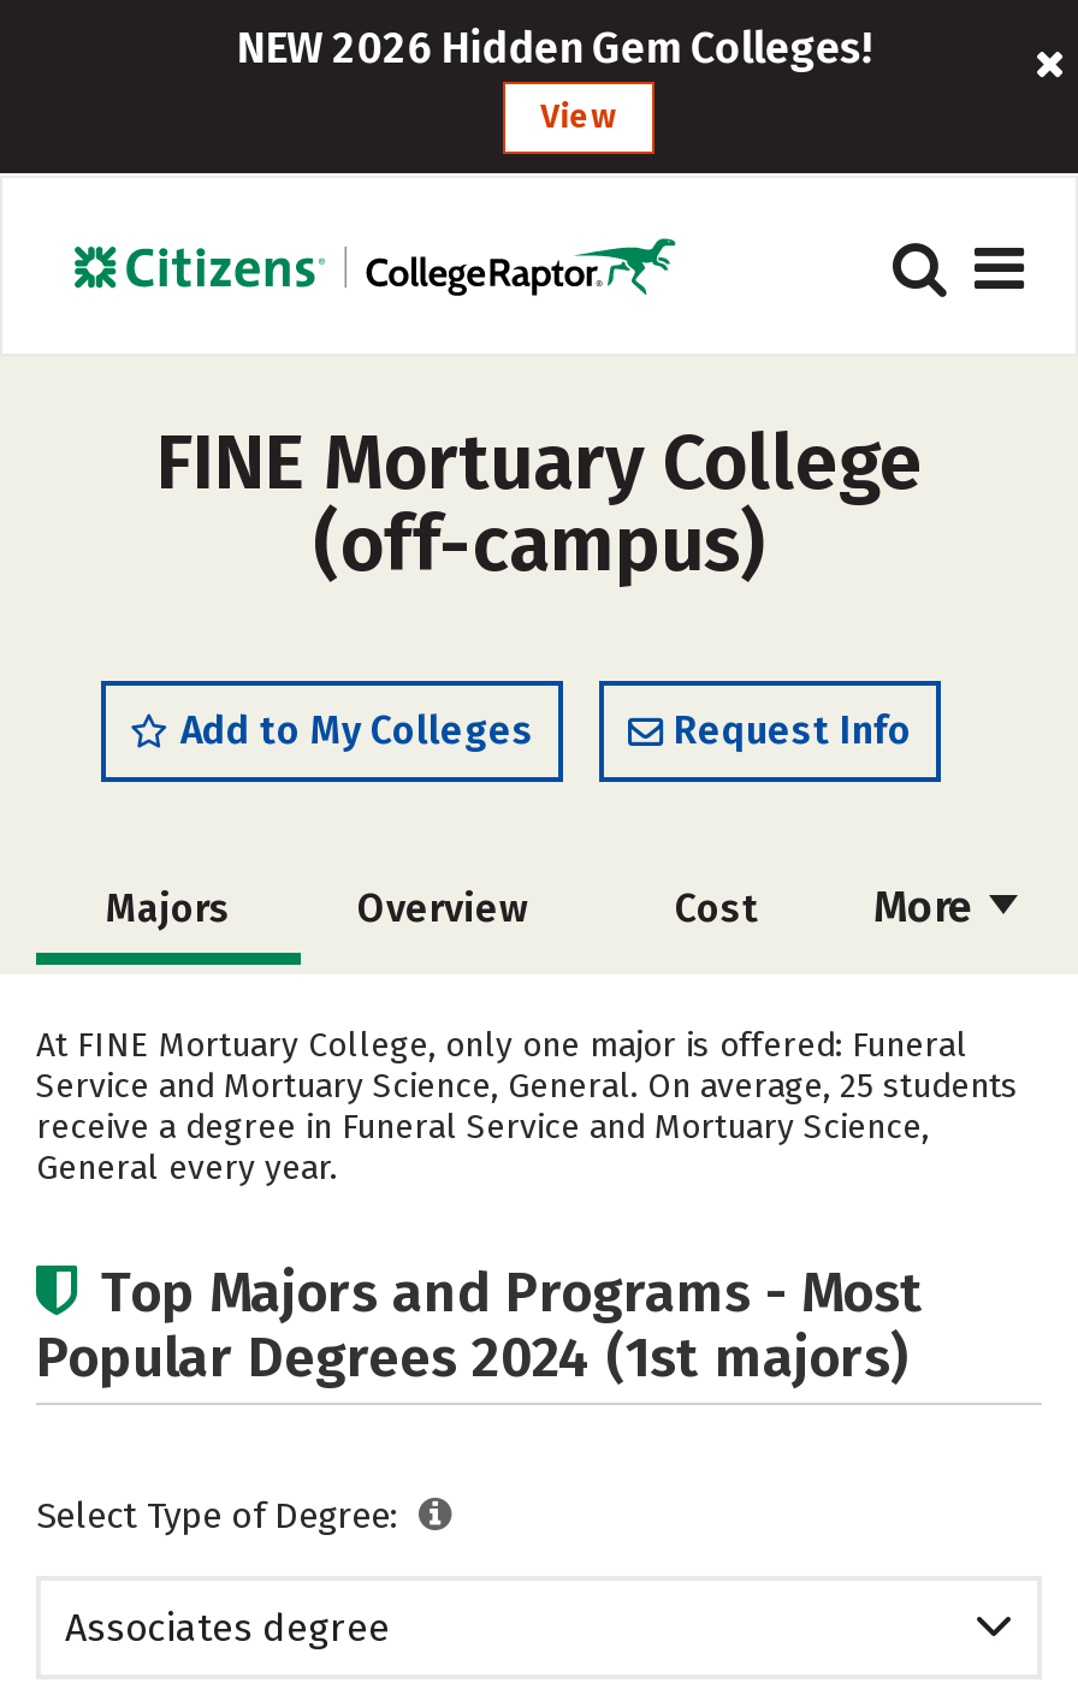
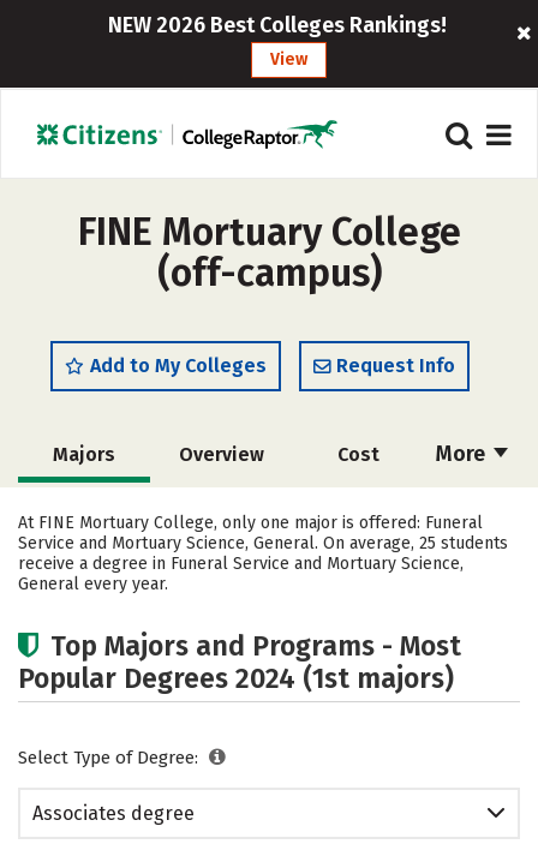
[236,22,874,75] NEW 2026 Hidden Gem Colleges! -> [108,12,446,38] NEW 2026 Best Colleges Rankings!

